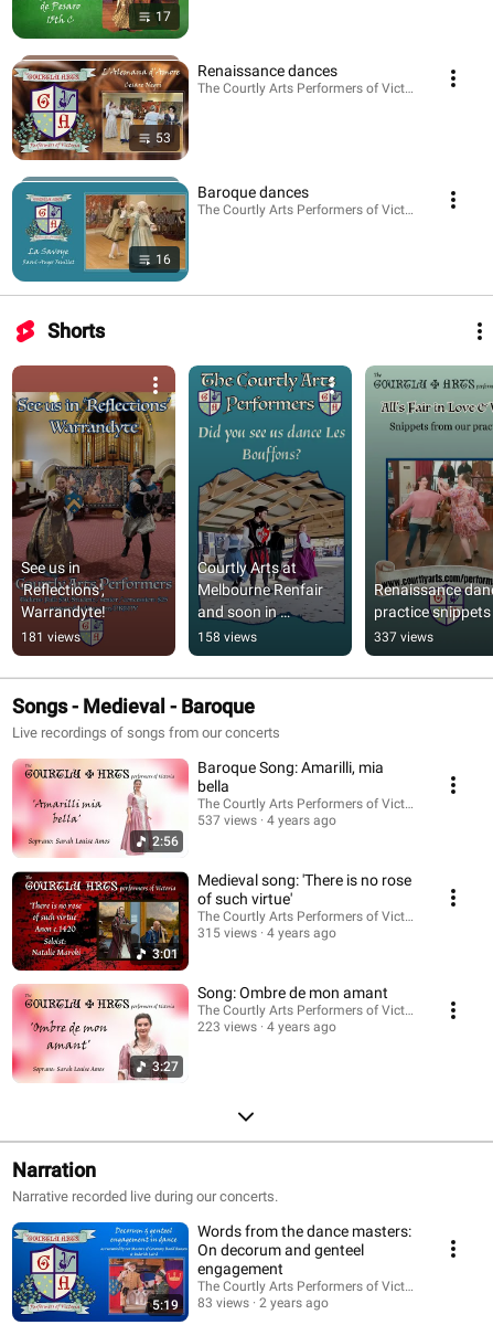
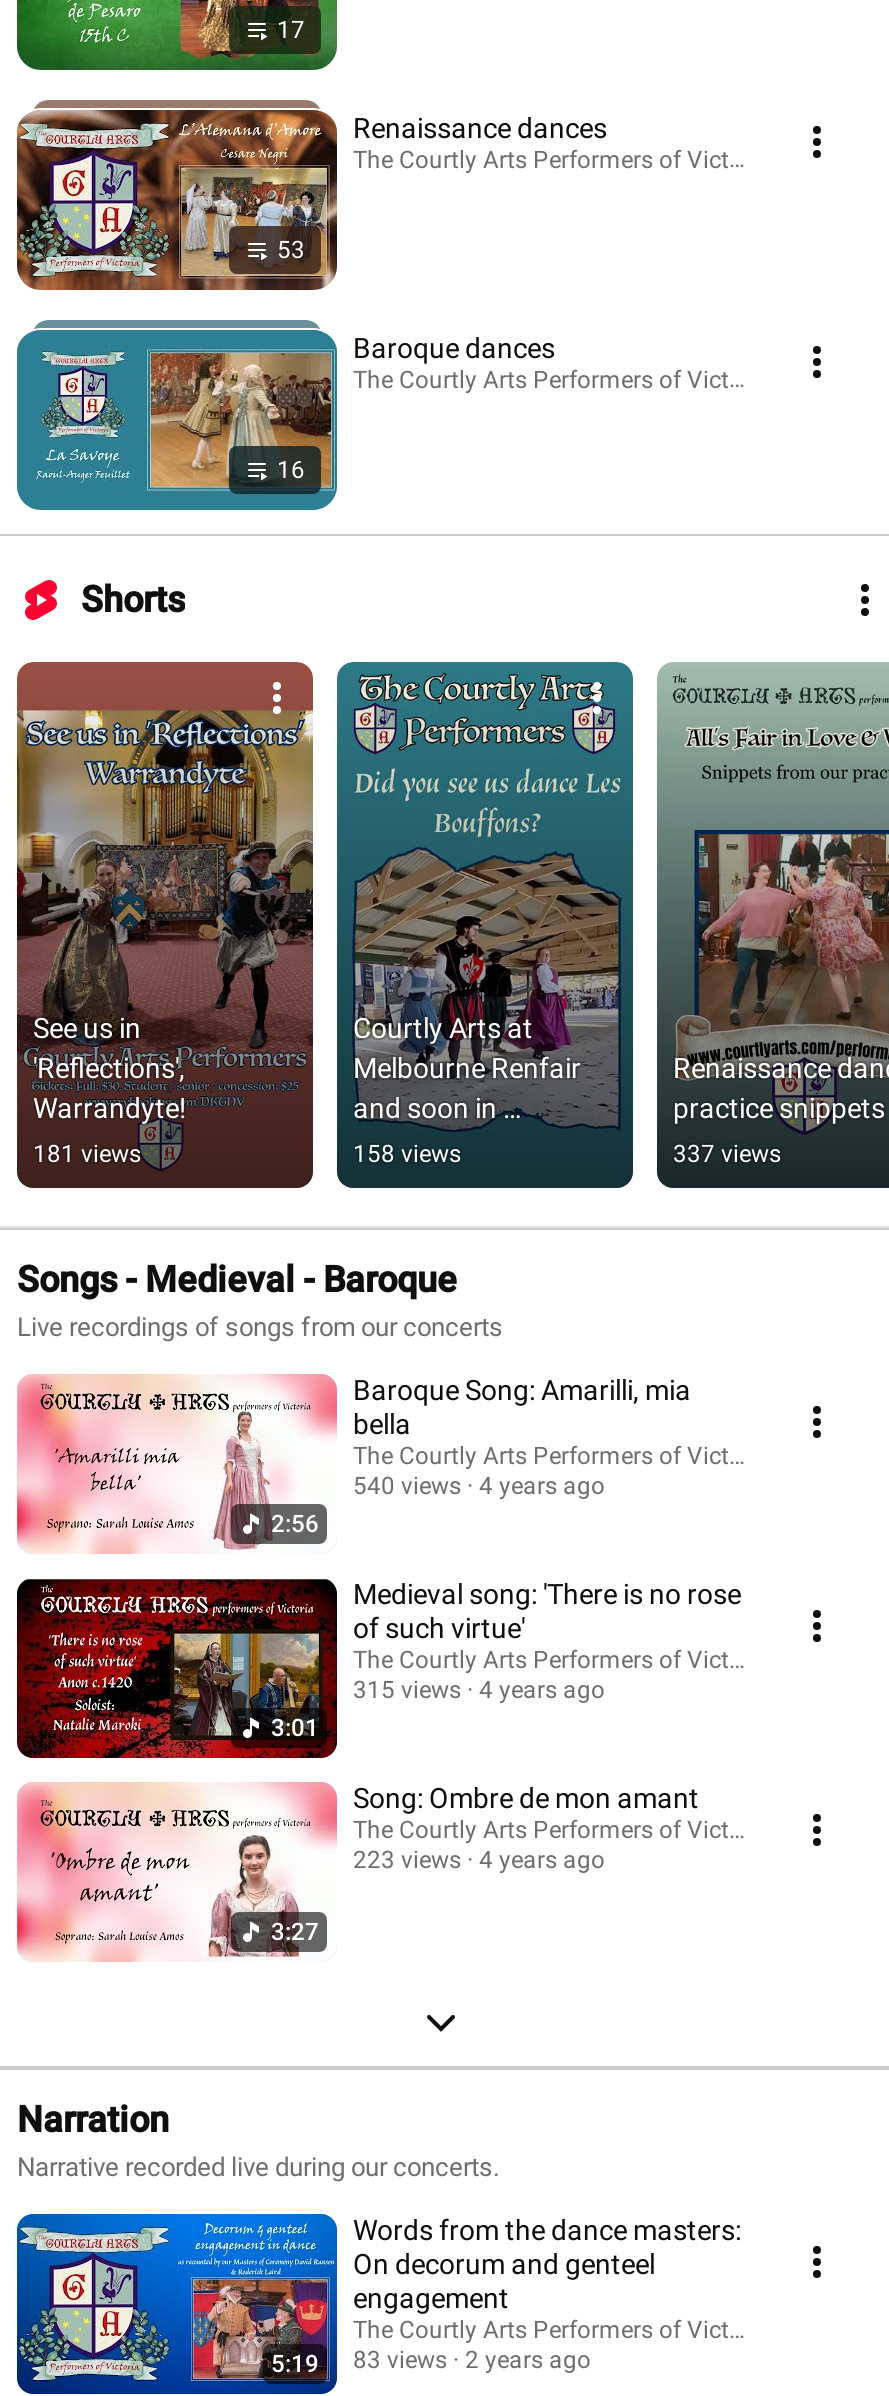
[197,813,336,828] 537 views 4 years ago -> [353,1472,605,1500] 540 views 4 years ago

